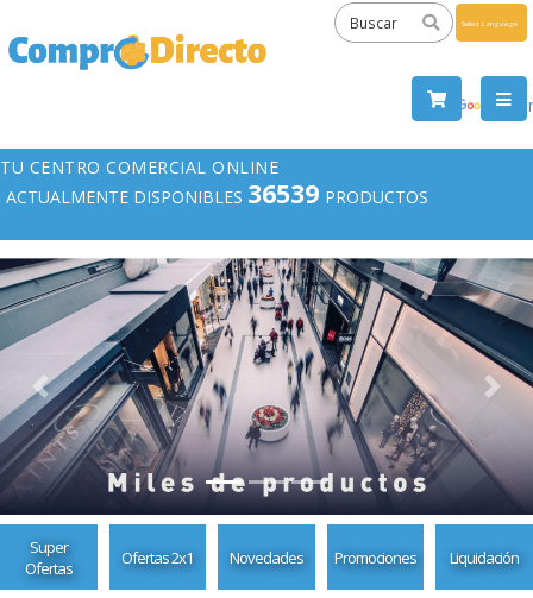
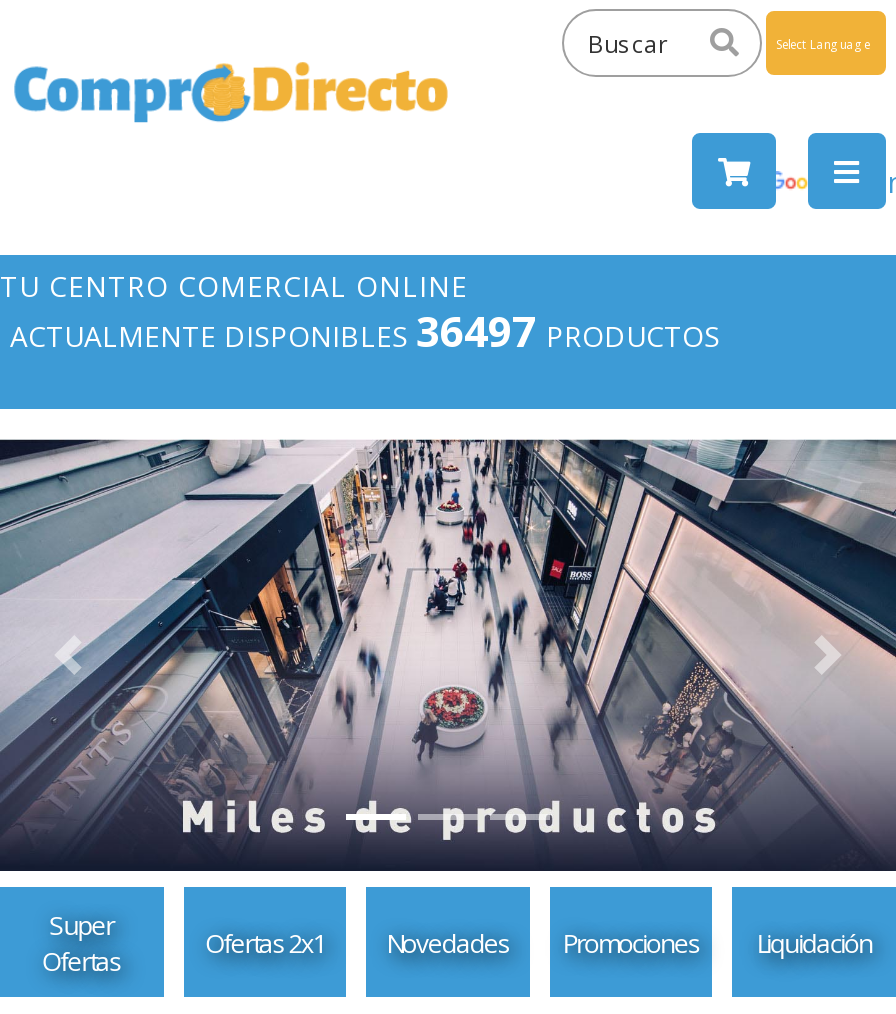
[6,177,428,210] ACTUALMENTE DISPONIBLES 36539 PRODUCTOS -> [10,303,720,359] ACTUALMENTE DISPONIBLES 36497 PRODUCTOS

